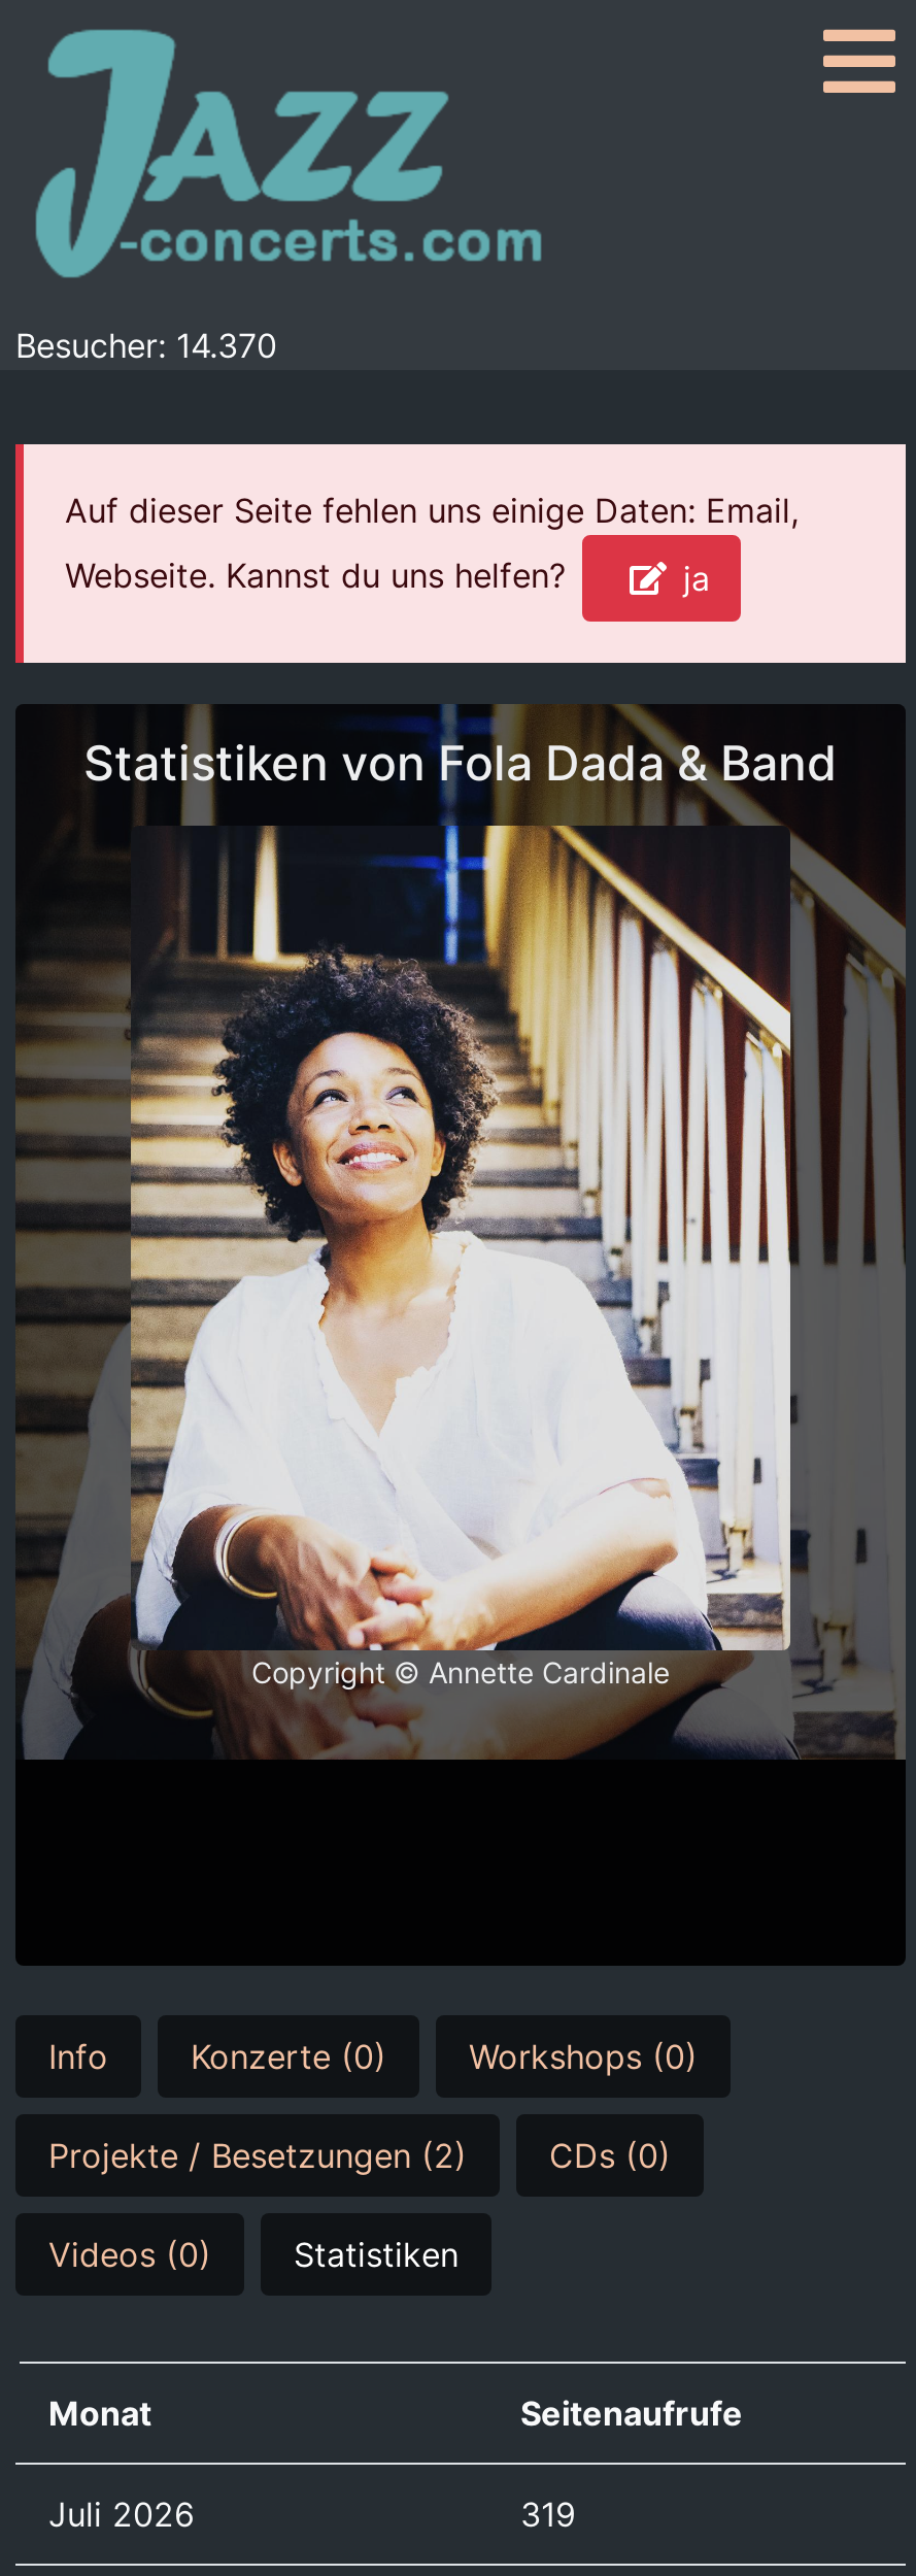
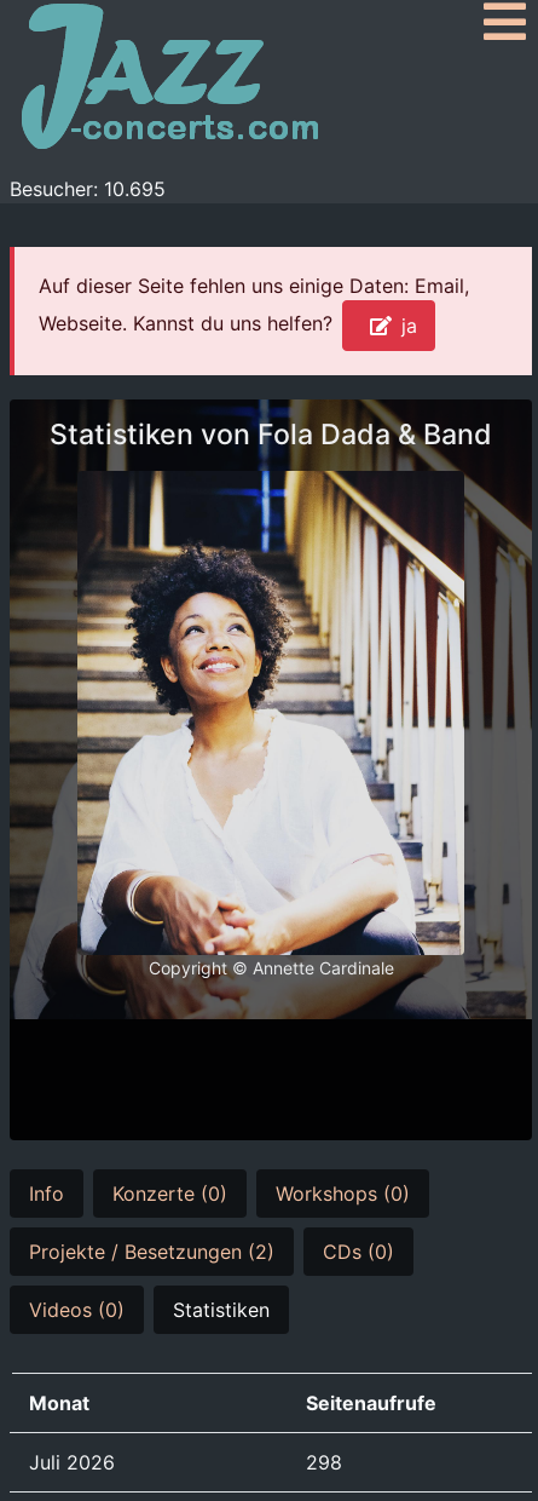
[15,325,277,366] Besucher: 14.370 -> [10,177,166,201] Besucher: 10.695
[520,2494,576,2535] 319 -> [306,1450,342,1474] 298

